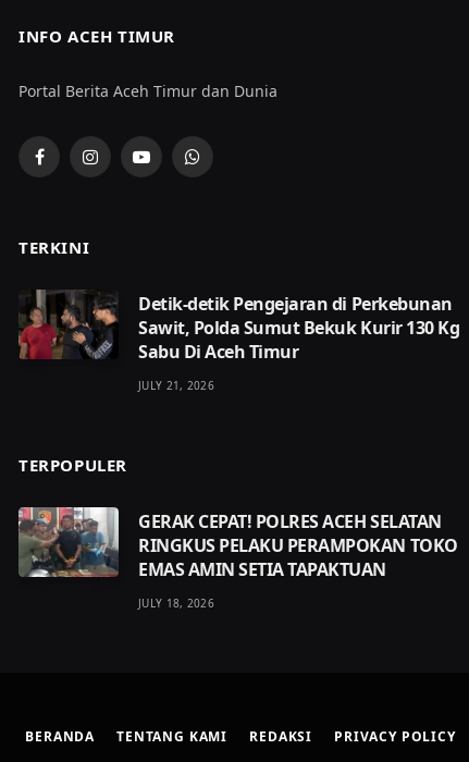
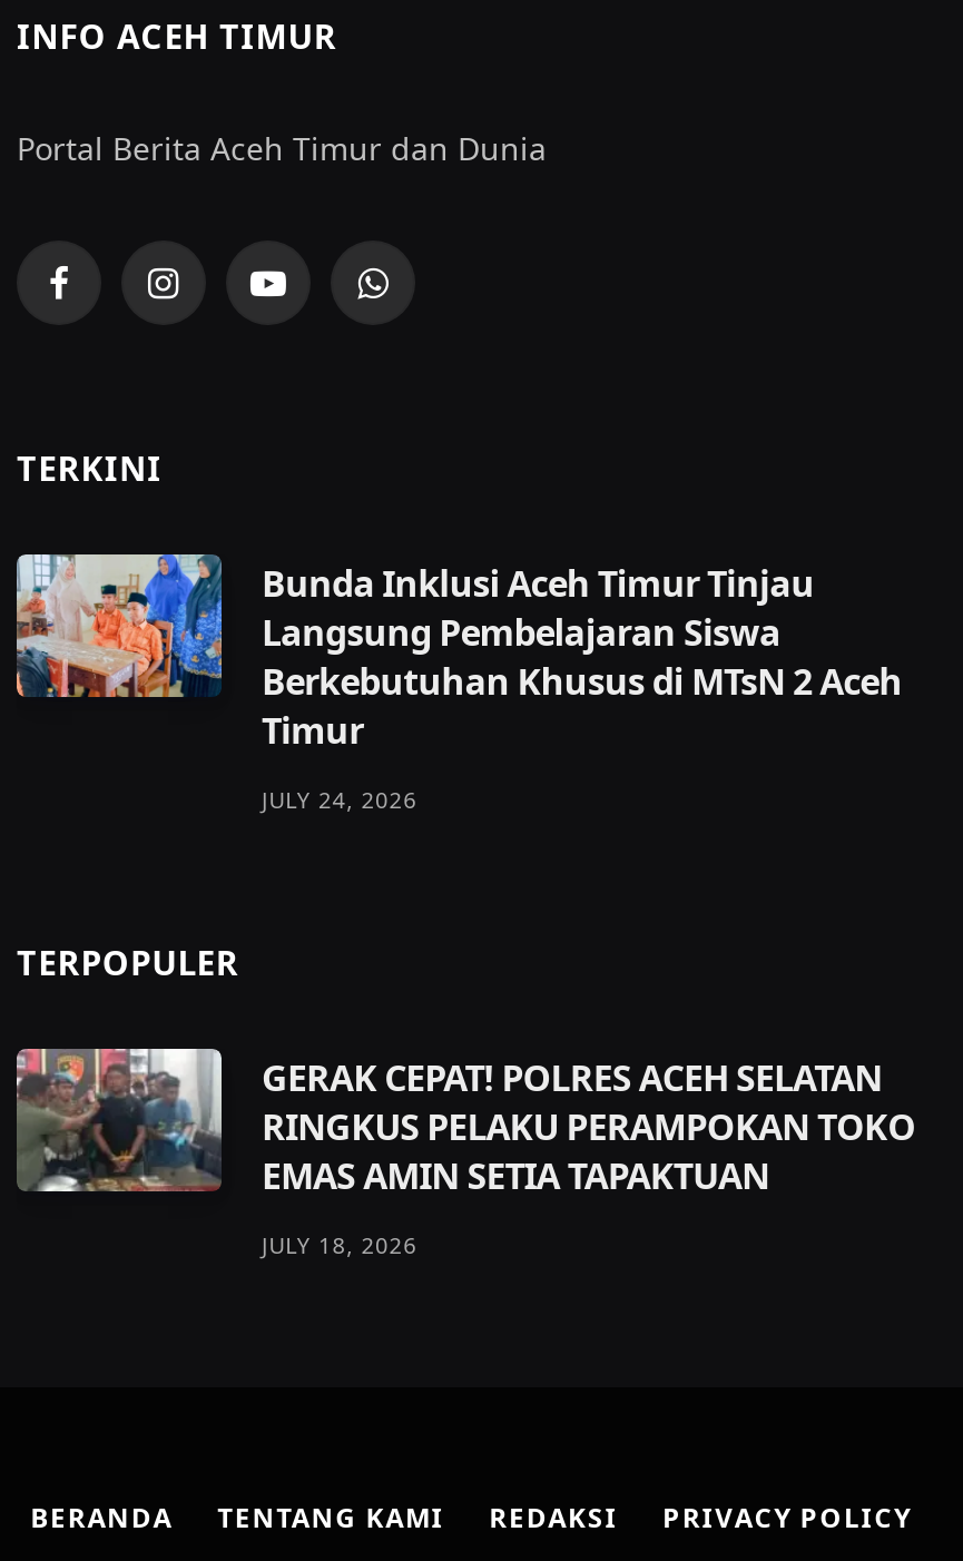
[18,290,459,364] [image] | Detik-detik Pengejaran di Perkebunan | Sawit, Polda Sumut Bekuk Kurir 130 Kg | Sabu Di Aceh Timur -> [14,552,902,755] [image] | Bunda Inklusi Aceh Timur Tinjau | Langsung Pembelajaran Siswa | Berkebutuhan Khusus di MTsN 2 Aceh | Timur
[138,378,214,393] JULY 21, 2026 -> [262,784,417,815] JULY 24, 2026

